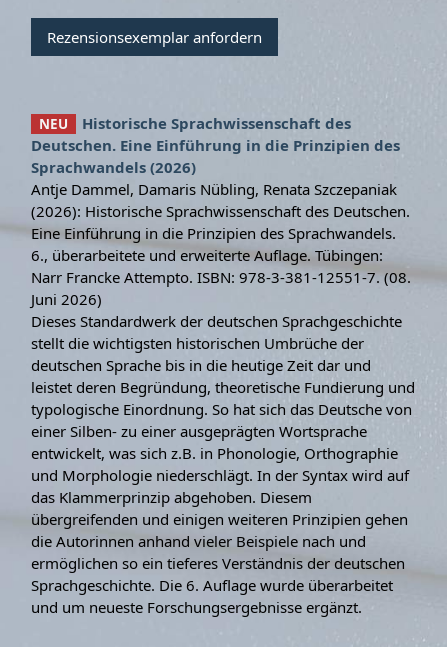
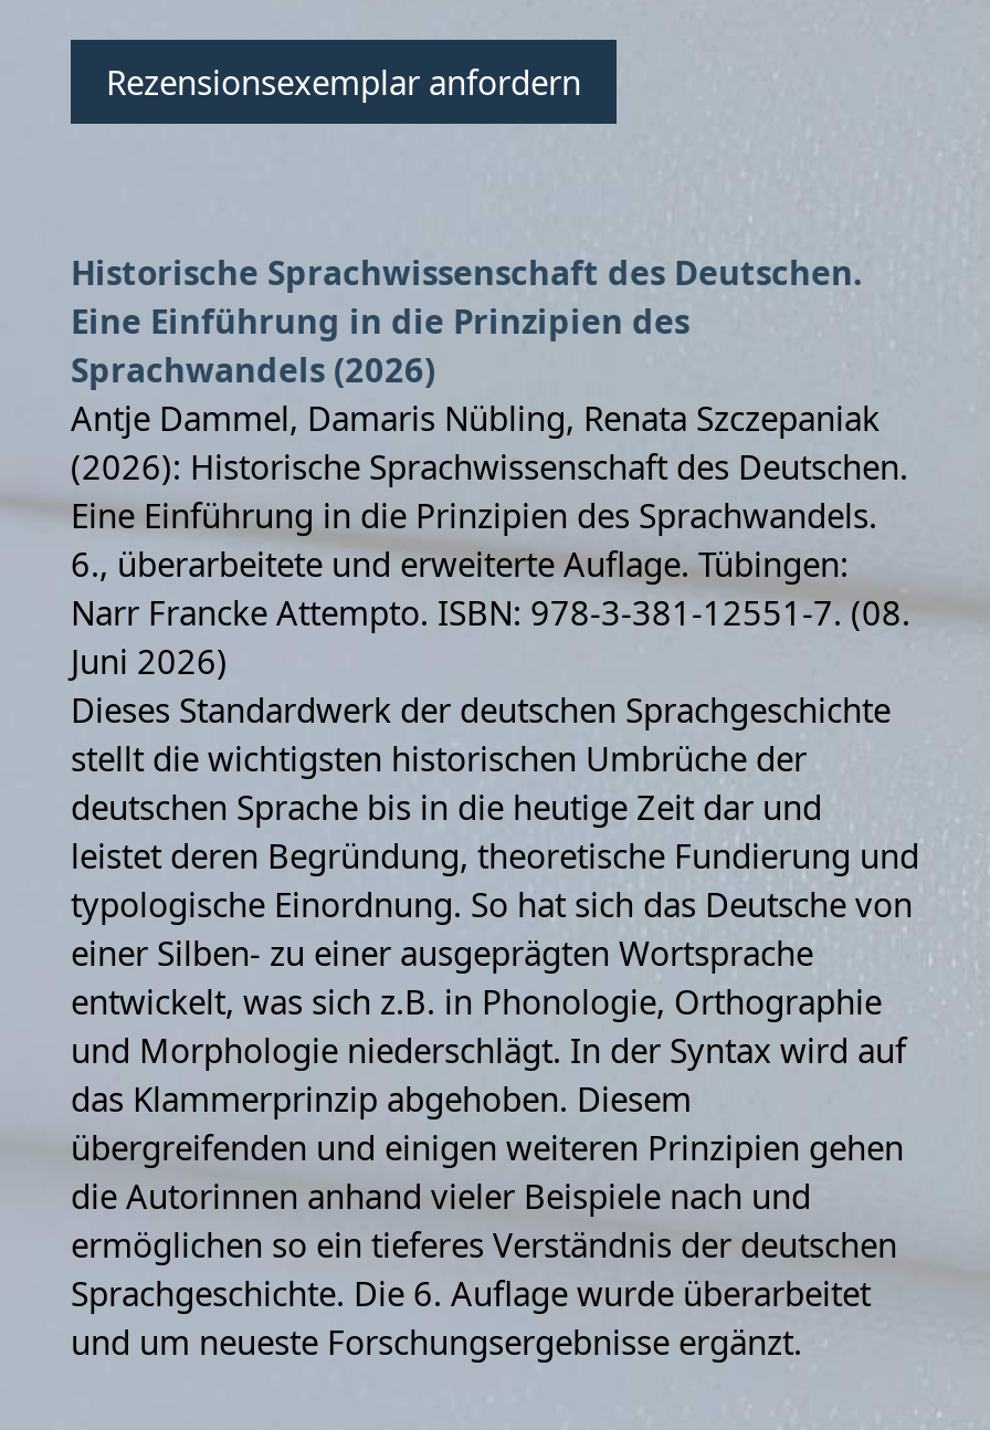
[31,113,400,155] NEU Historische Sprachwissenschaft des | Deutschen. Eine Einführung in die Prinzipien des -> [71,250,862,343] Historische Sprachwissenschaft des Deutschen. | Eine Einführung in die Prinzipien des

